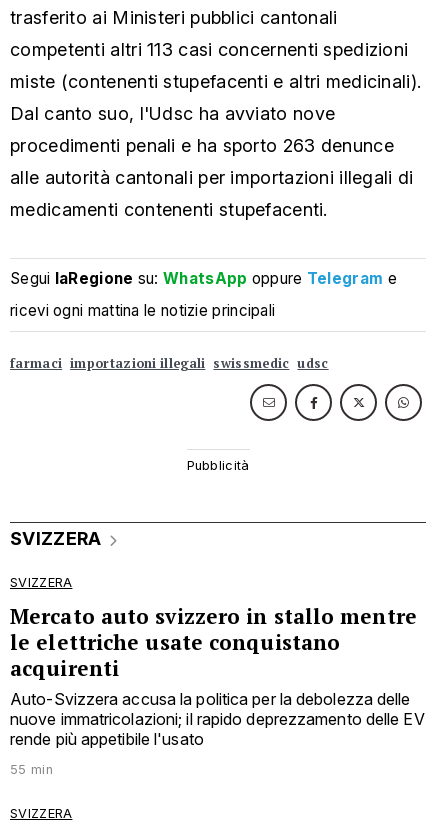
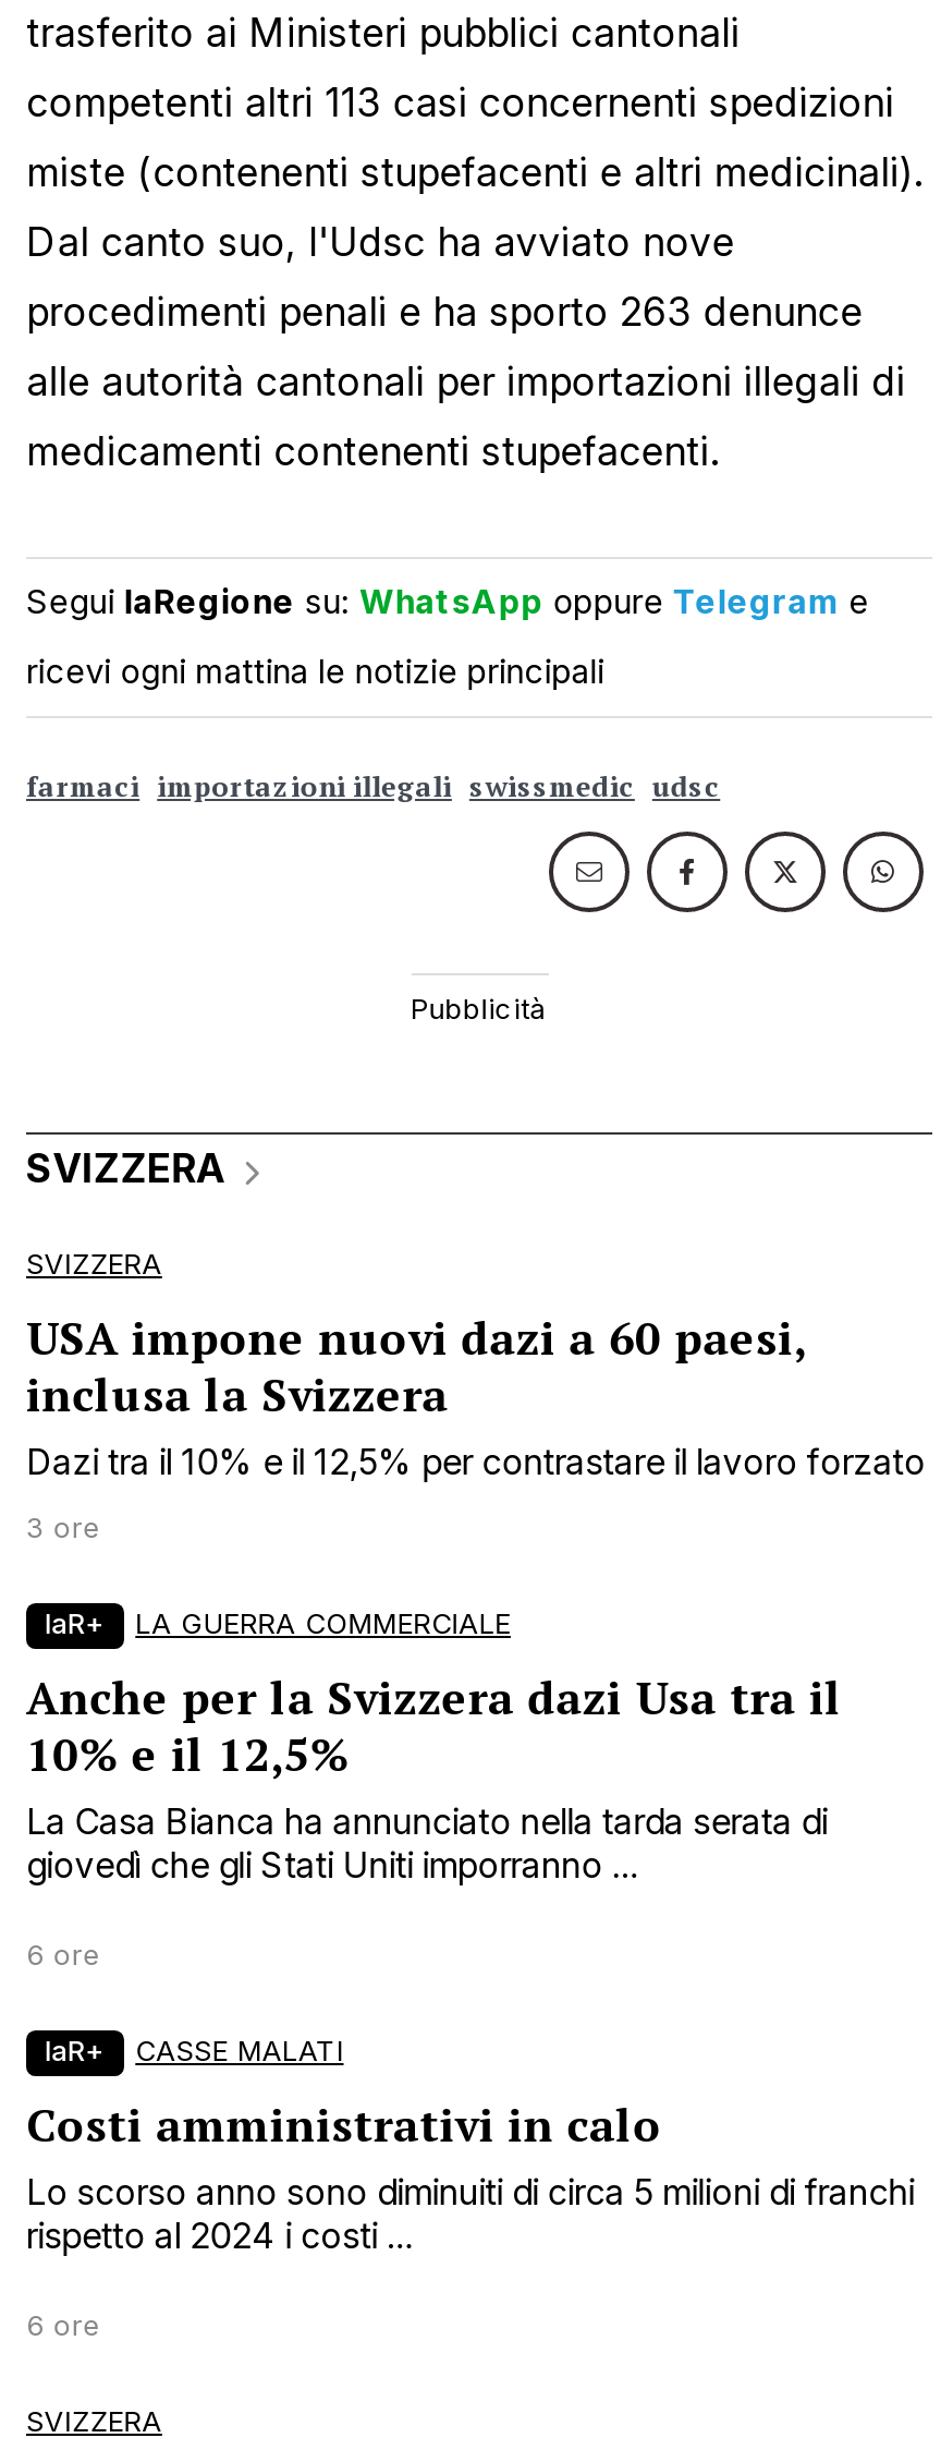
[10,602,425,777] Mercato auto svizzero in stallo mentre | le elettriche usate conquistano | acquirenti | Auto-Svizzera accusa la politica per la debolezza delle | nuove immatricolazioni; il rapido deprezzamento delle EV | rende più appetibile l'usato | 55 min -> [26,1308,926,2343] USA impone nuovi dazi a 60 paesi, | inclusa la Svizzera | Dazi tra il 10% e il 12,5% per contrastare il lavoro forzato | 3 ore | laR+ | LA GUERRA COMMERCIALE | Anche per la Svizzera dazi Usa tra il | 10% e il 12,5% | La Casa Bianca ha annunciato nella tarda serata di | giovedì che gli Stati Uniti imporranno ... | 6 ore | laR+ | CASSE MALATI | Costi amministrativi in calo | Lo scorso anno sono diminuiti di circa 5 milioni di franchi | rispetto al 2024 i costi ... | 6 ore

